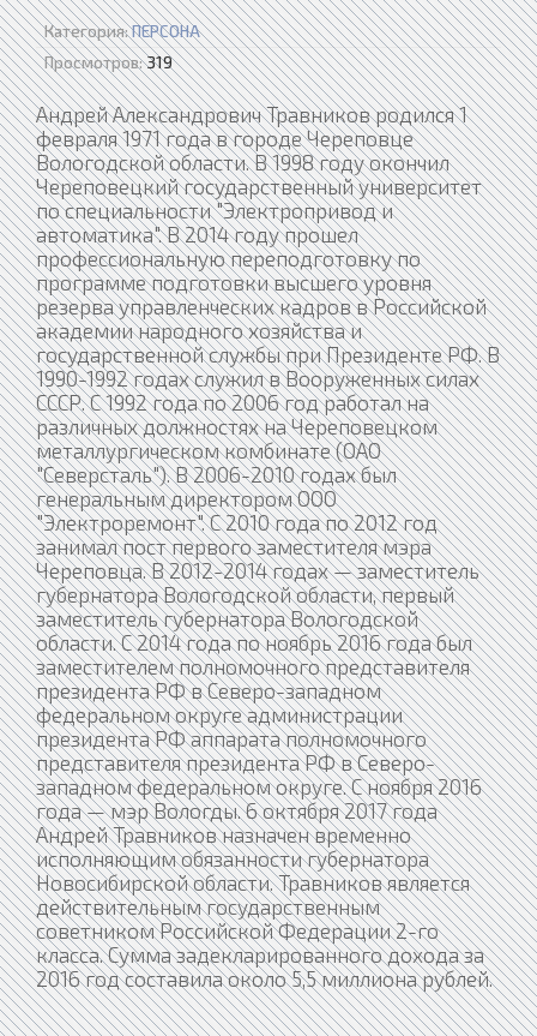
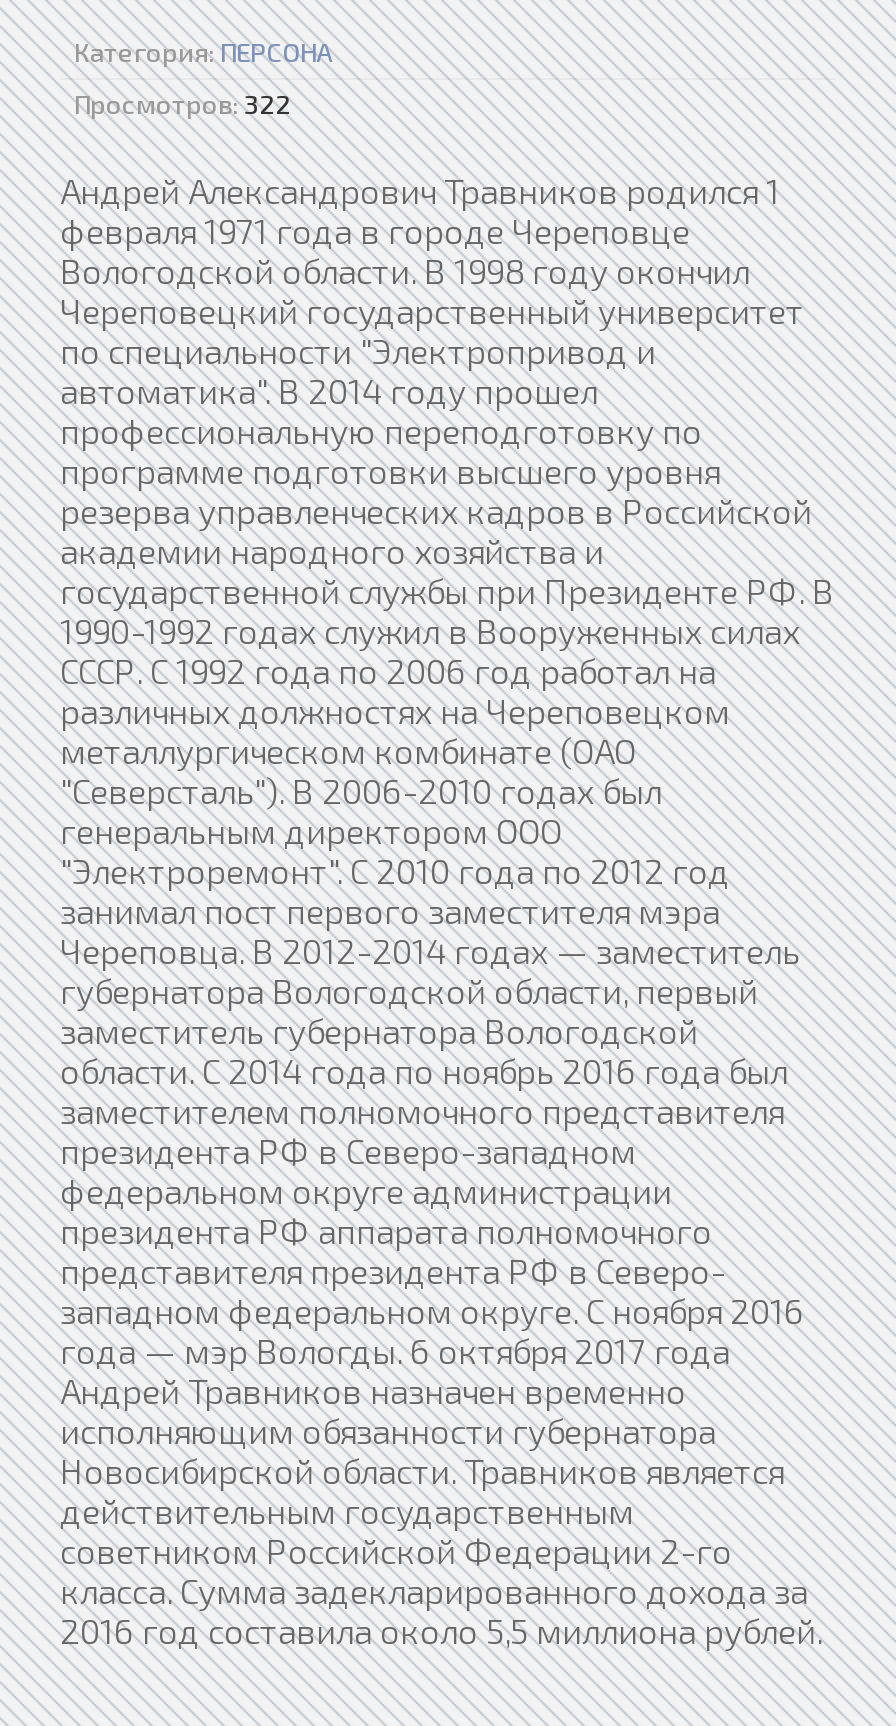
[44,53,173,72] Просмотров: 319 -> [74,88,292,120] Просмотров: 322

